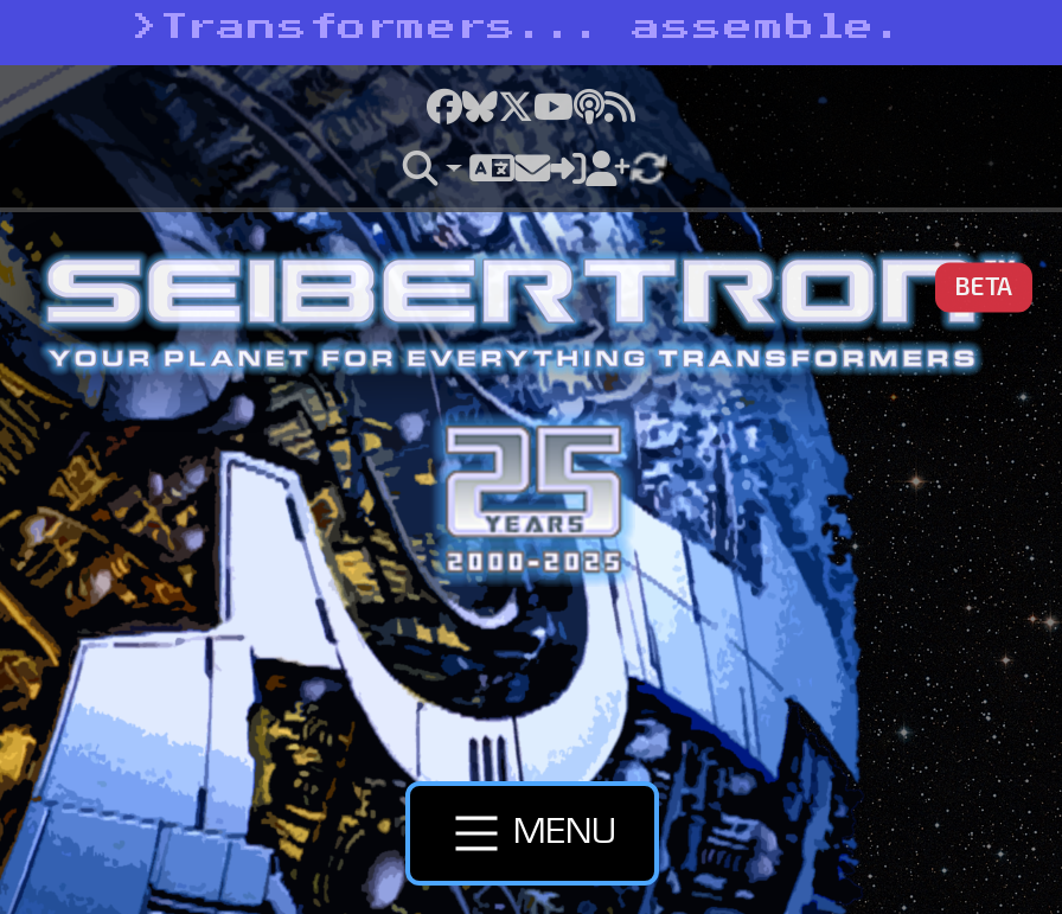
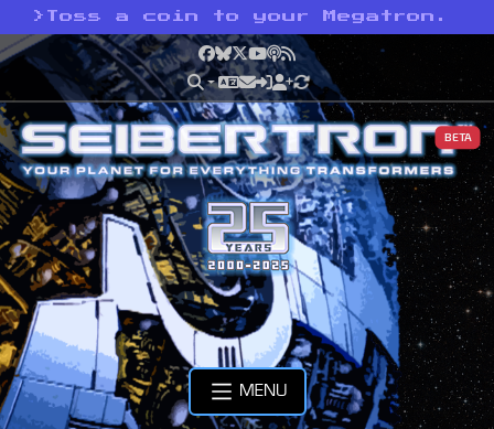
[132,13,904,41] > Transformers... assemble. -> [33,10,449,23] > Toss a coin to your Megatron.

